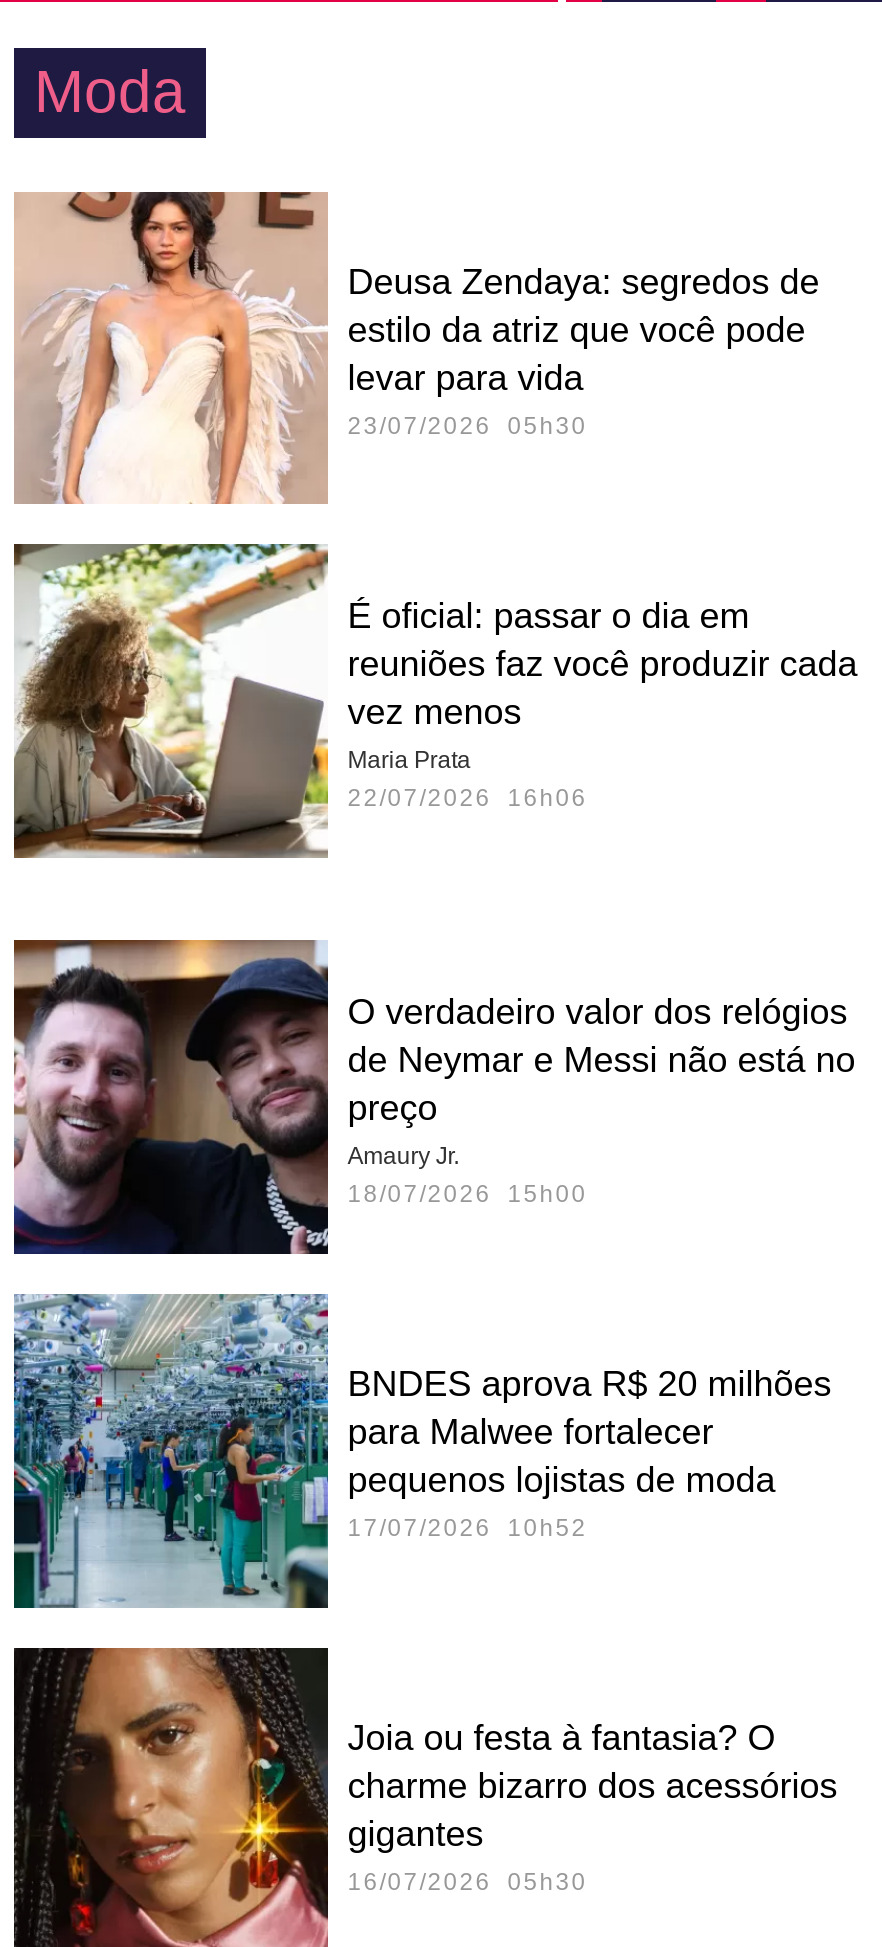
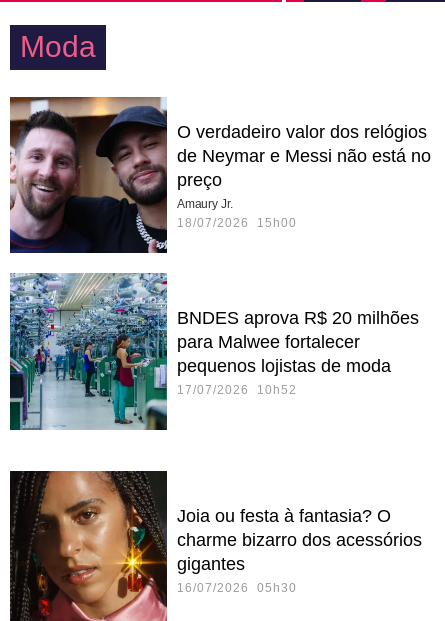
[14,190,820,504] [image] | Deusa Zendaya: segredos de | estilo da atriz que você pode | levar para vida | 23/07/2026 05h30 -> none
[12,542,858,860] [image] | É oficial: passar o dia em | reuniões faz você produzir cada | vez menos | Maria Prata | 22/07/2026 16h06 -> none
moved [10,936,856,1542] -> [8,95,431,397]: [image] | O verdadeiro valor dos relógios | de Neymar e Messi não está no | ... | pequenos lojistas de moda | 17/07/2026 10h52

